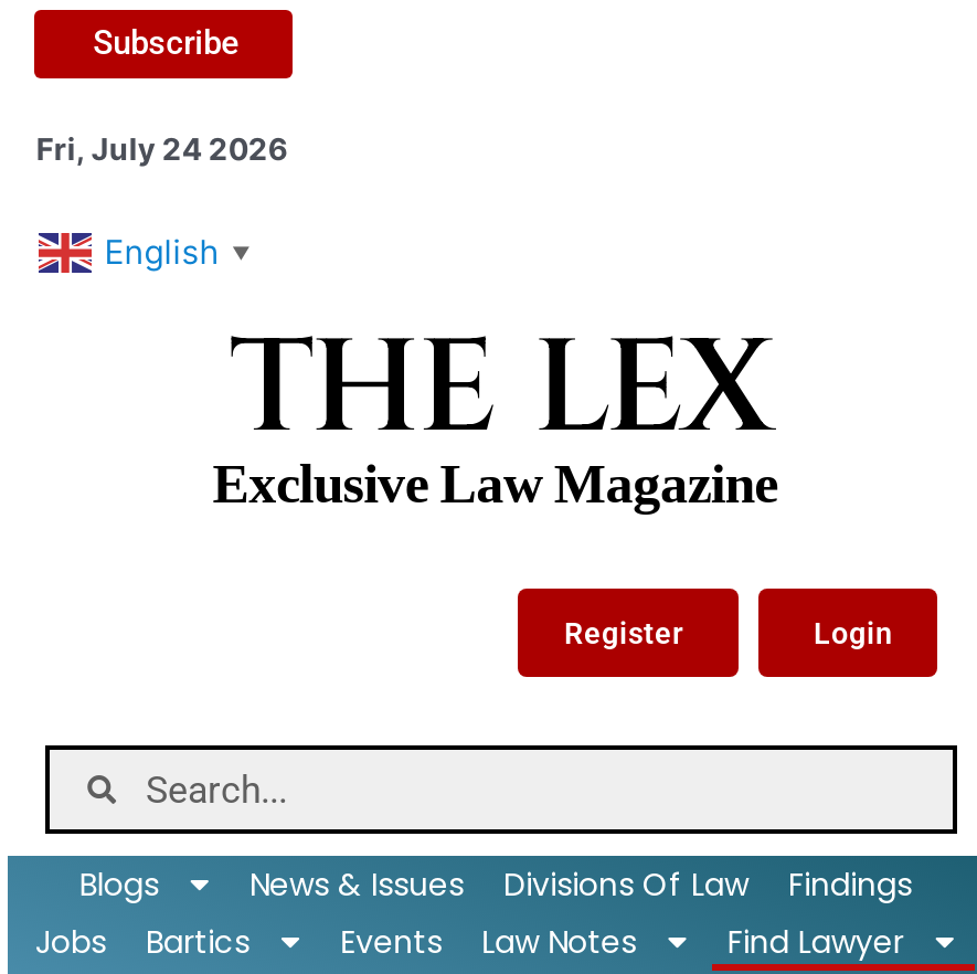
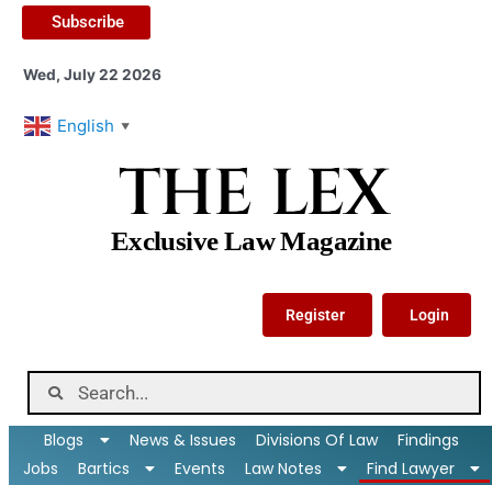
[36,131,288,167] Fri, July 24 2026 -> [23,66,161,83] Wed, July 22 2026

